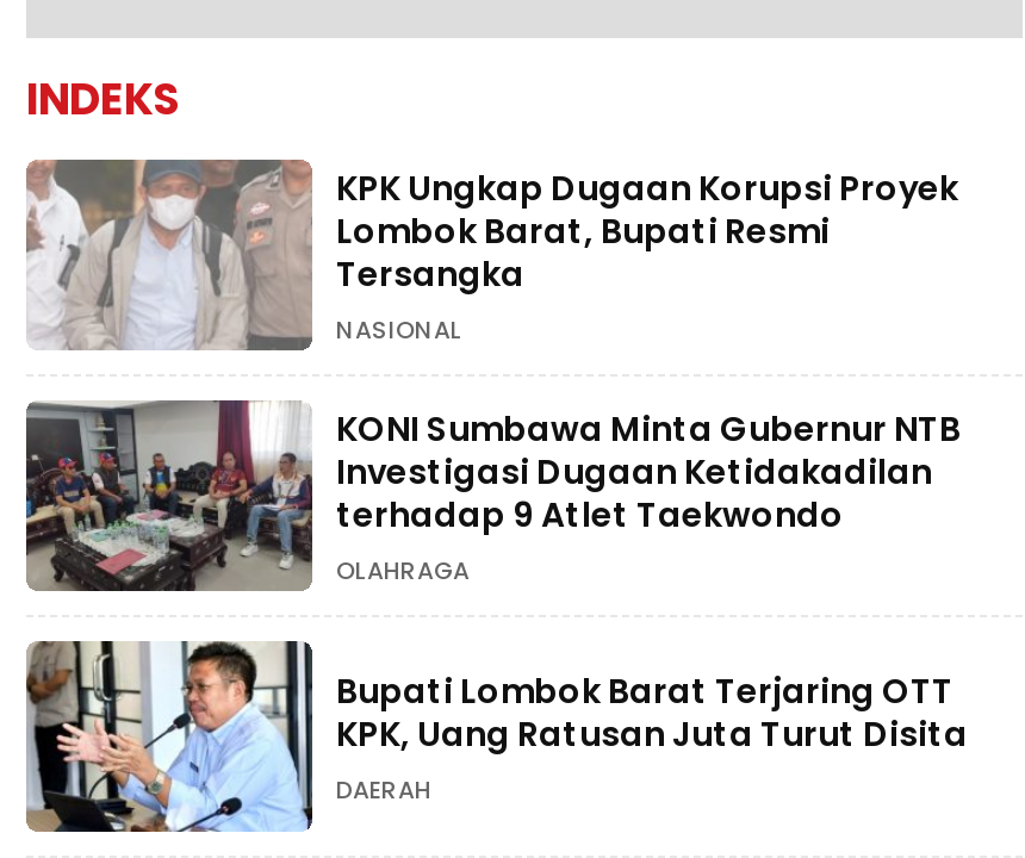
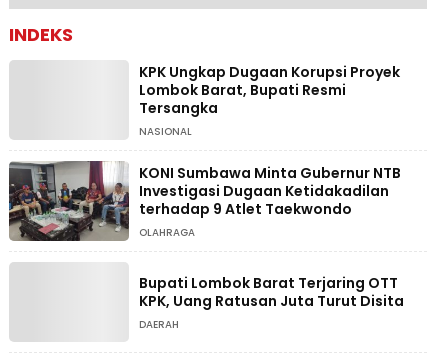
[26,157,312,353] [image] -> none
[24,639,315,834] [image] -> none

